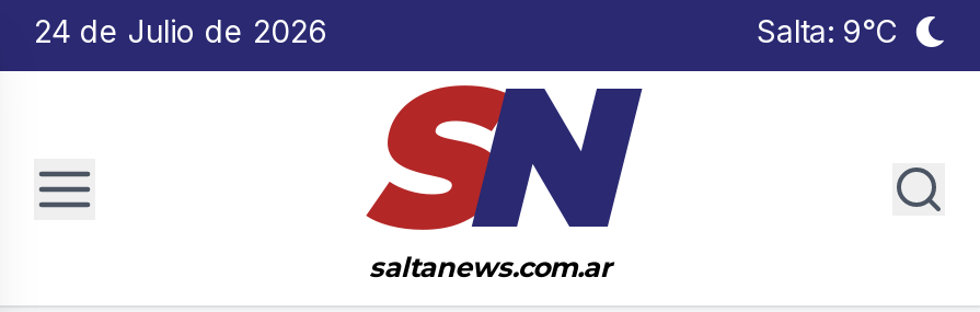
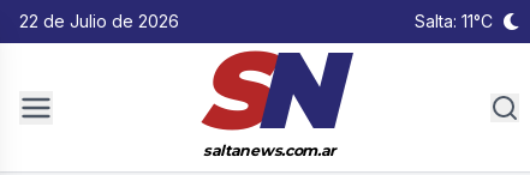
[34,12,327,49] 24 de Julio de 2026 -> [19,11,179,31] 22 de Julio de 2026
[757,12,897,49] Salta: 9°C -> [415,11,493,31] Salta: 11°C

